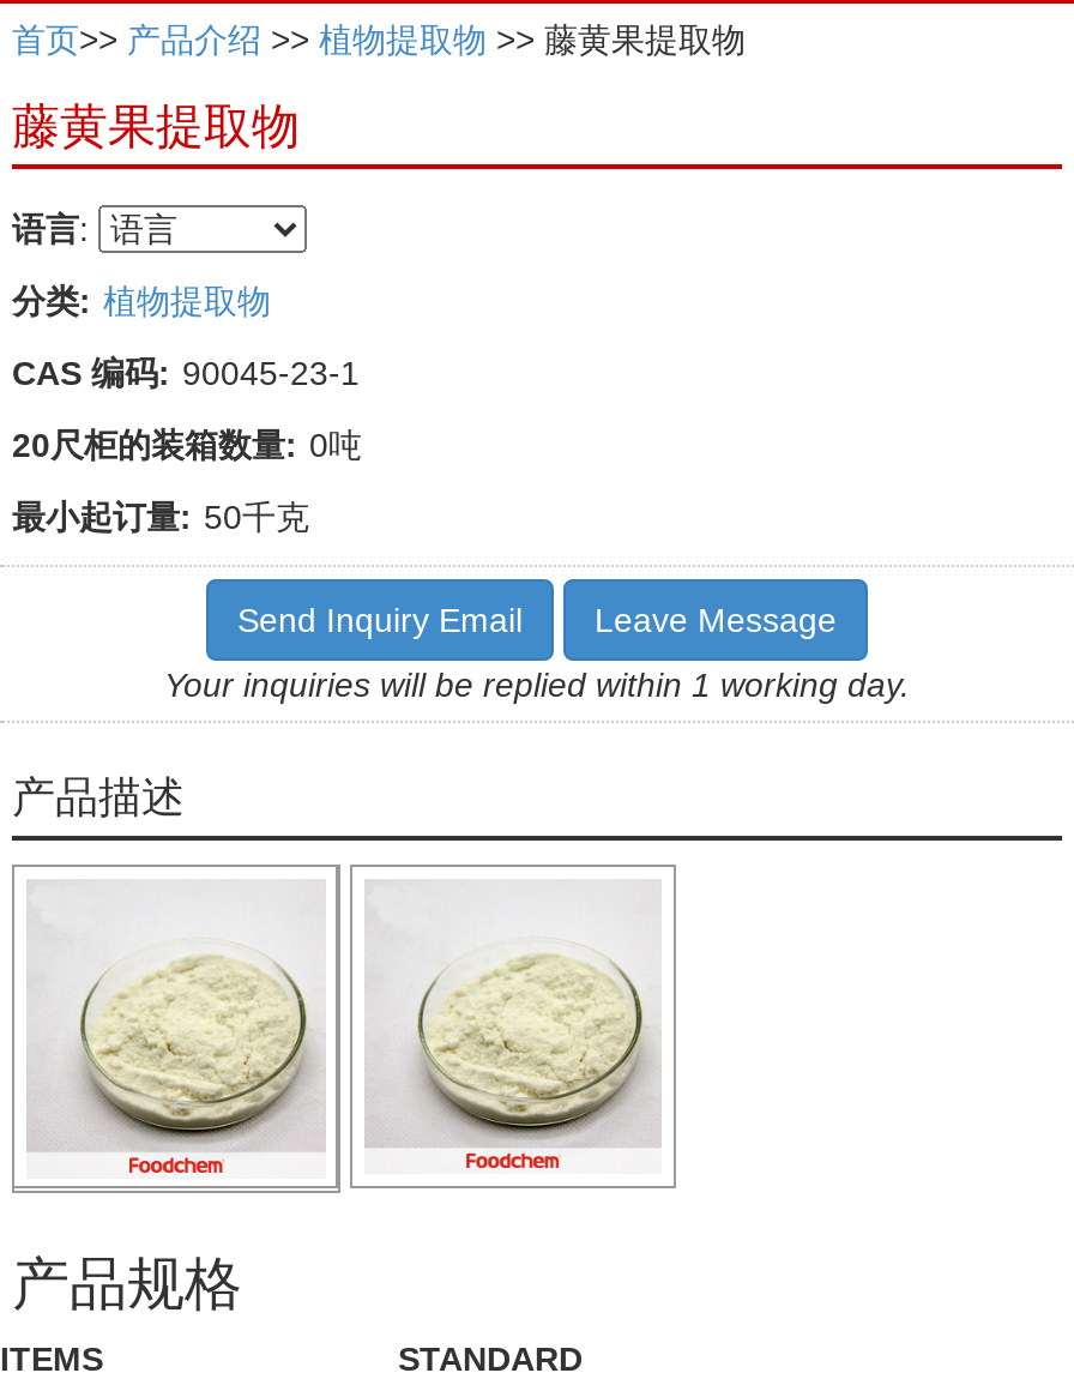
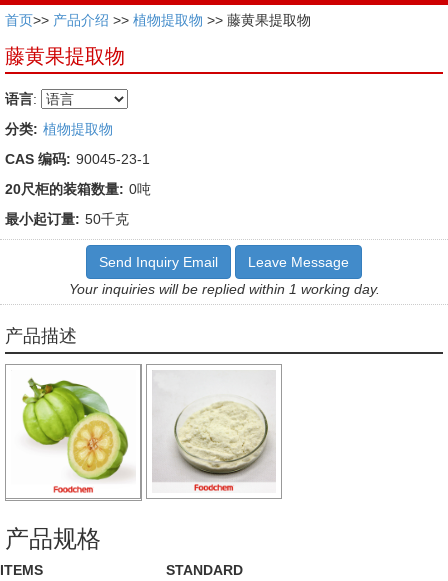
[26,881,326,1155] [image] -> [12,372,135,483] [image]

